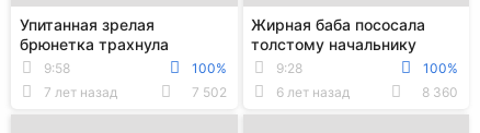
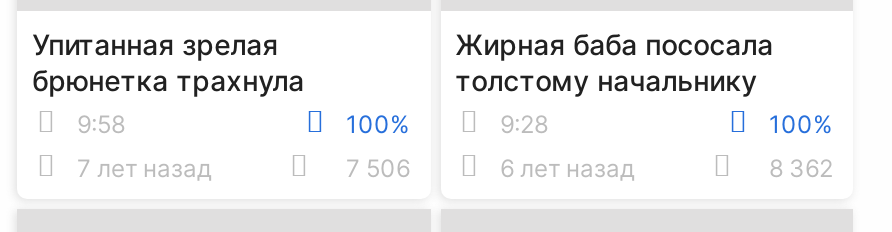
[191,84,226,101] 7 502 -> [346,154,410,184] 7 506
[422,84,458,101] 8 360 -> [769,154,833,184] 8 362

